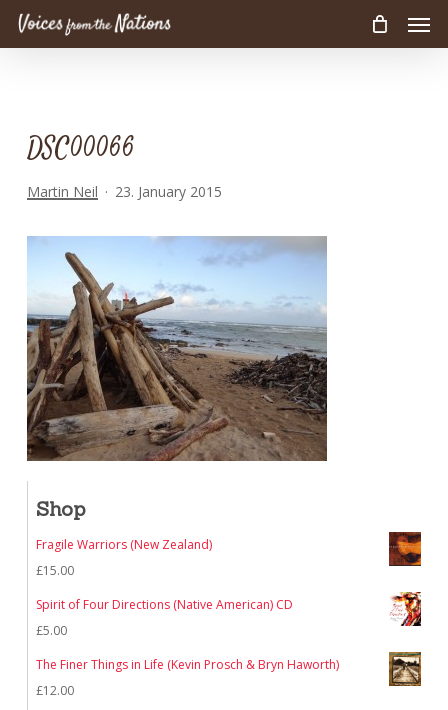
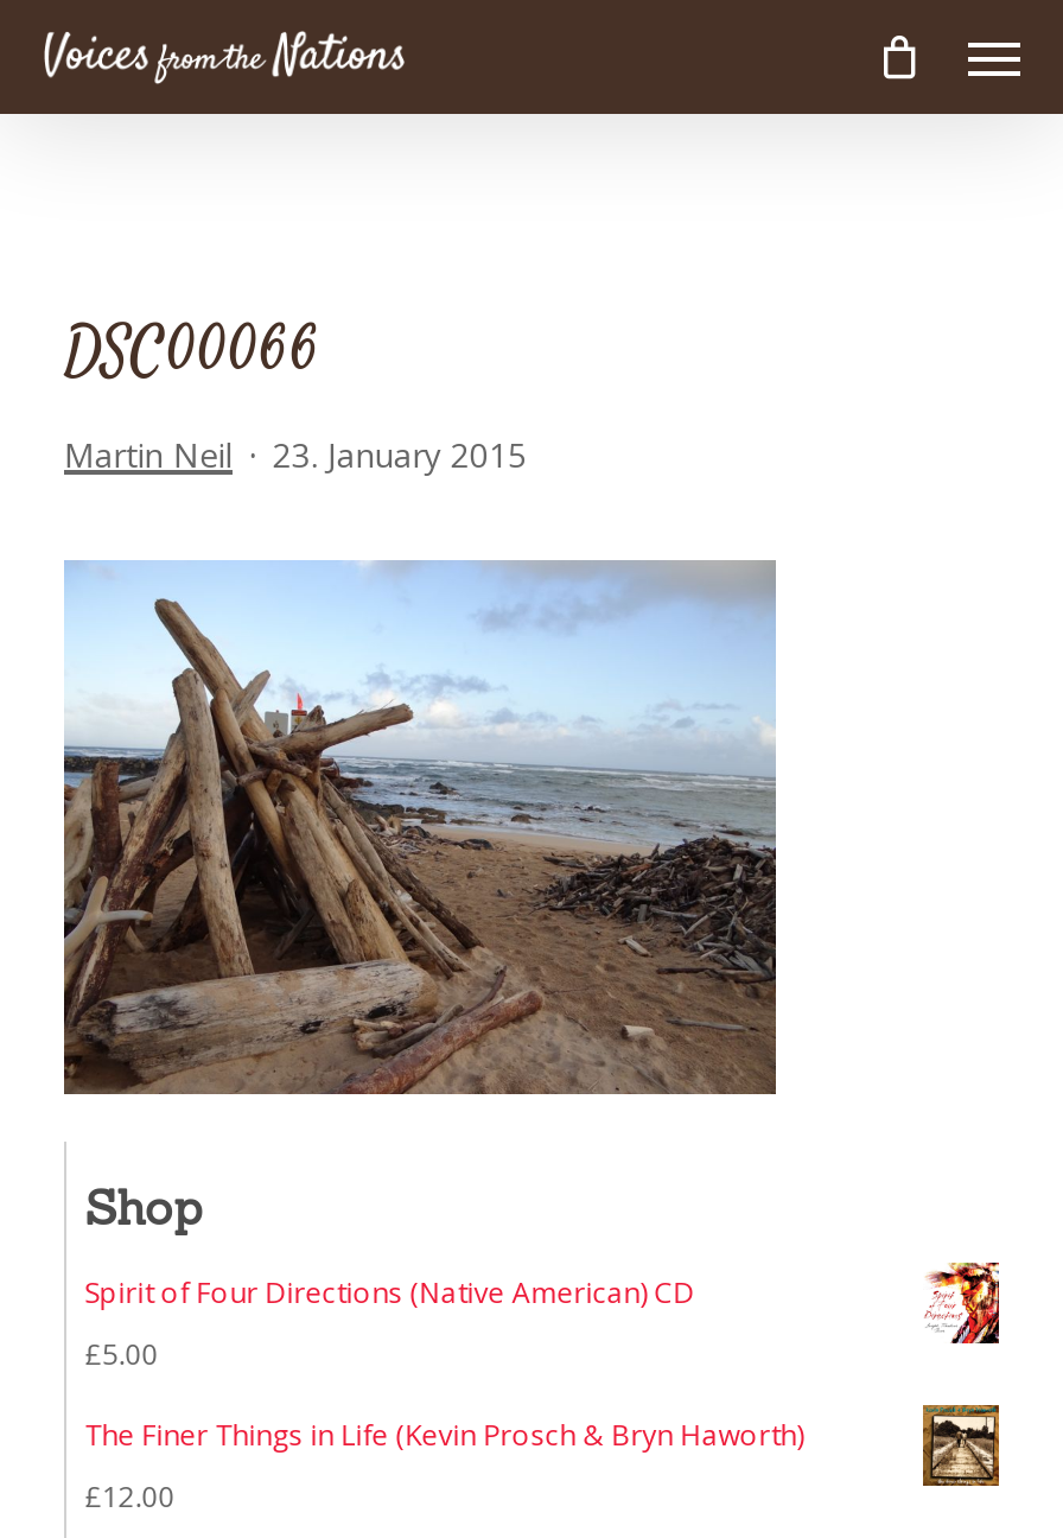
[36,536,212,579] Fragile Warriors (New Zealand) | £15.00 -> none
[388,531,422,567] [image] -> none

